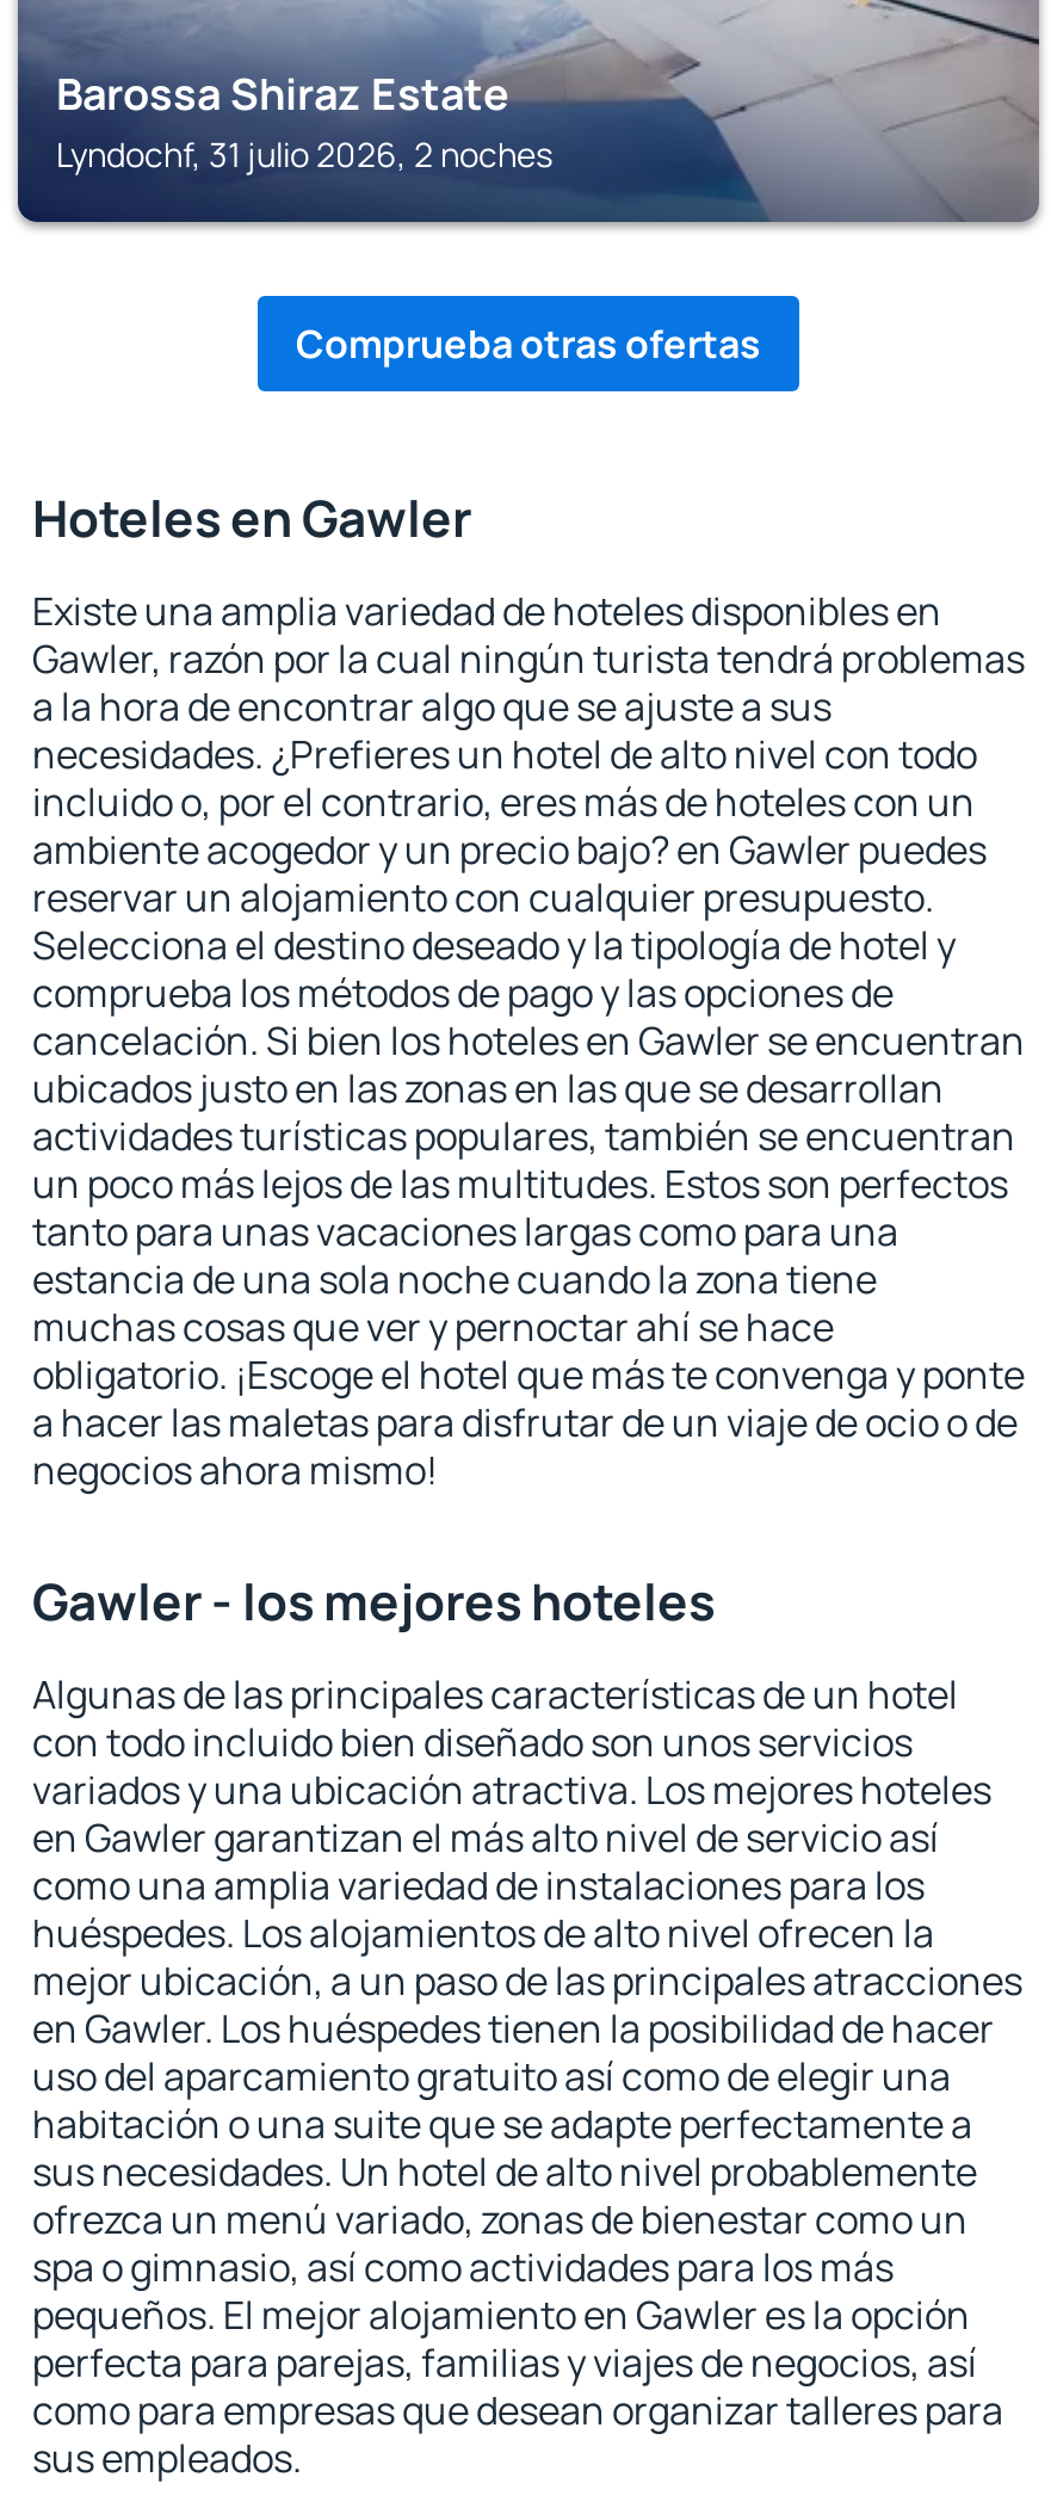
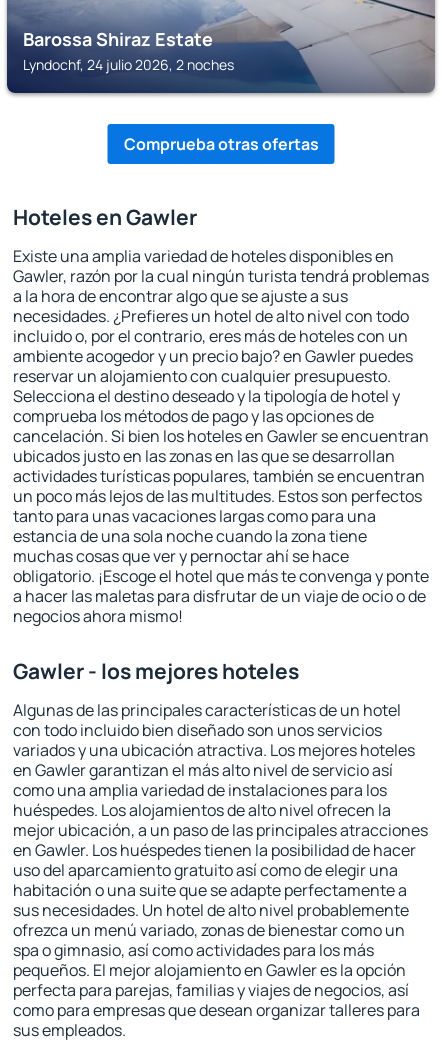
[56,131,552,177] Lyndochf, 31 julio 2026, 2 noches -> [23,55,234,74] Lyndochf, 24 julio 2026, 2 noches

